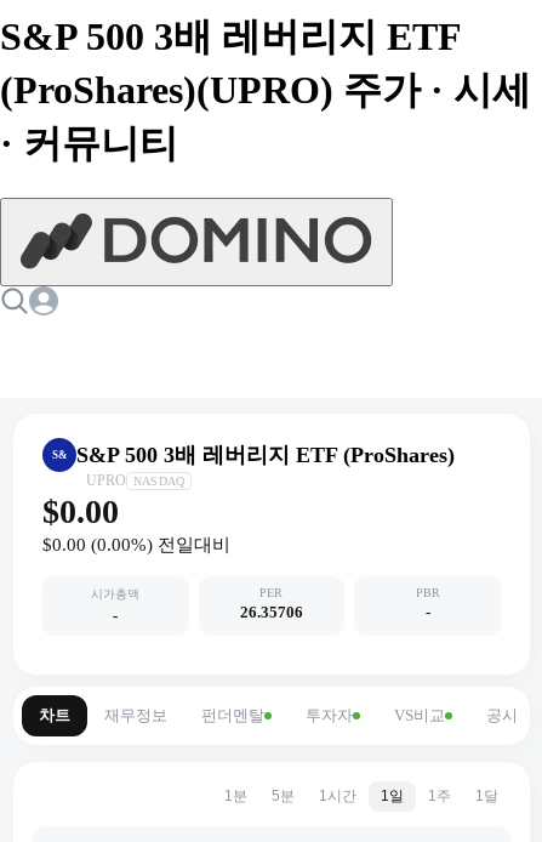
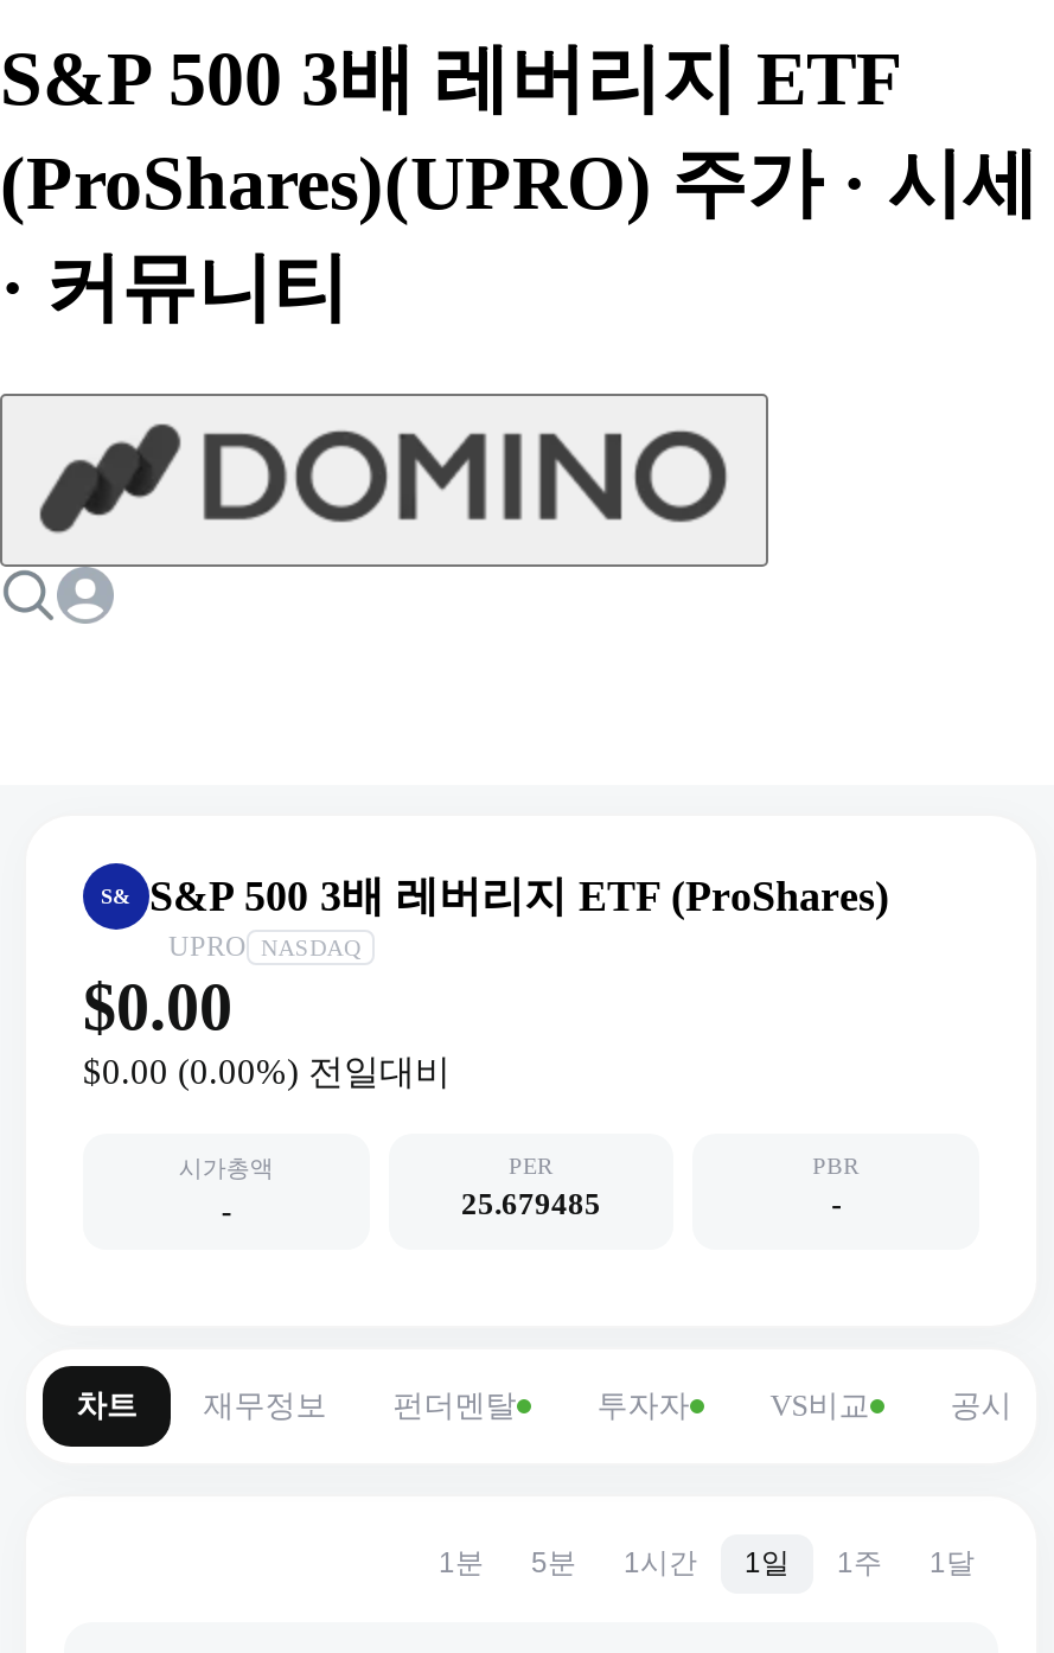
[240,603,303,621] 26.35706 -> [461,1186,601,1221] 25.679485

